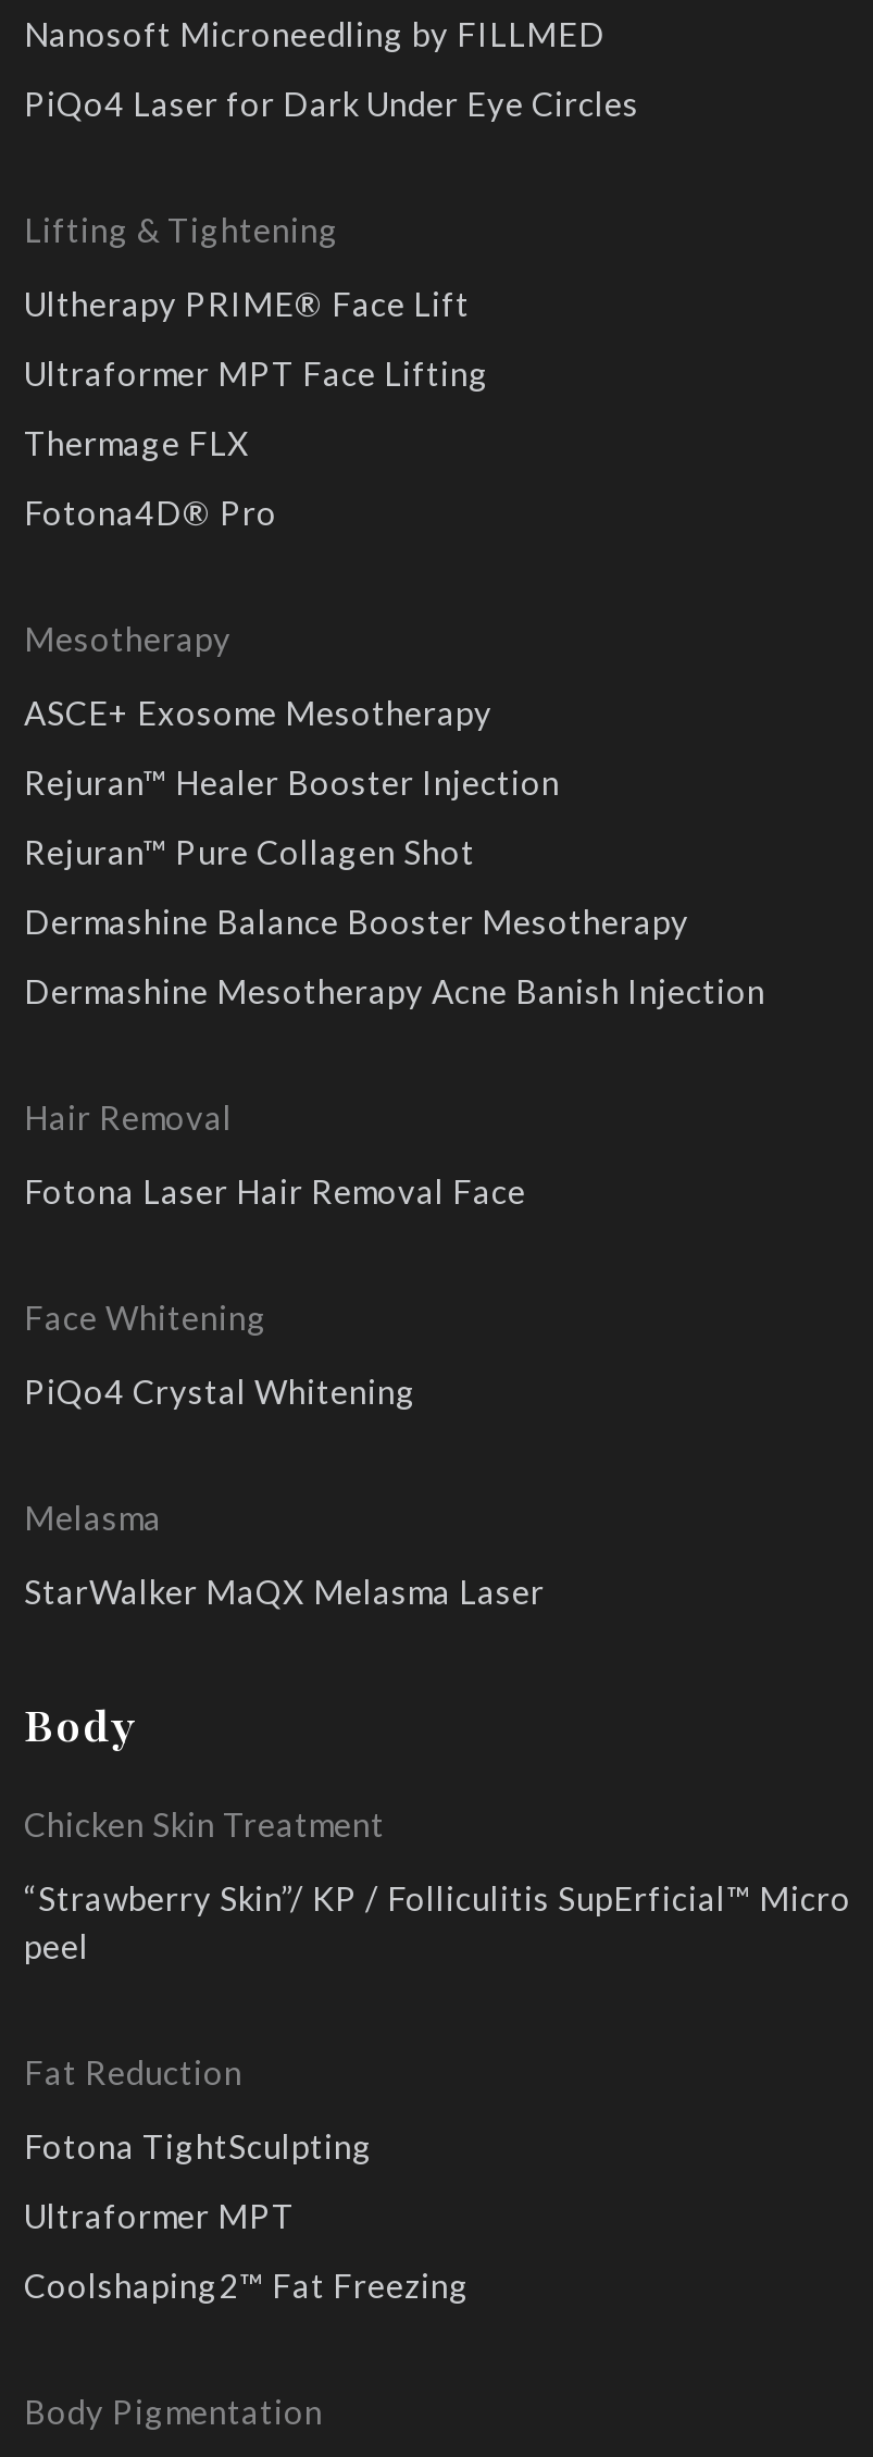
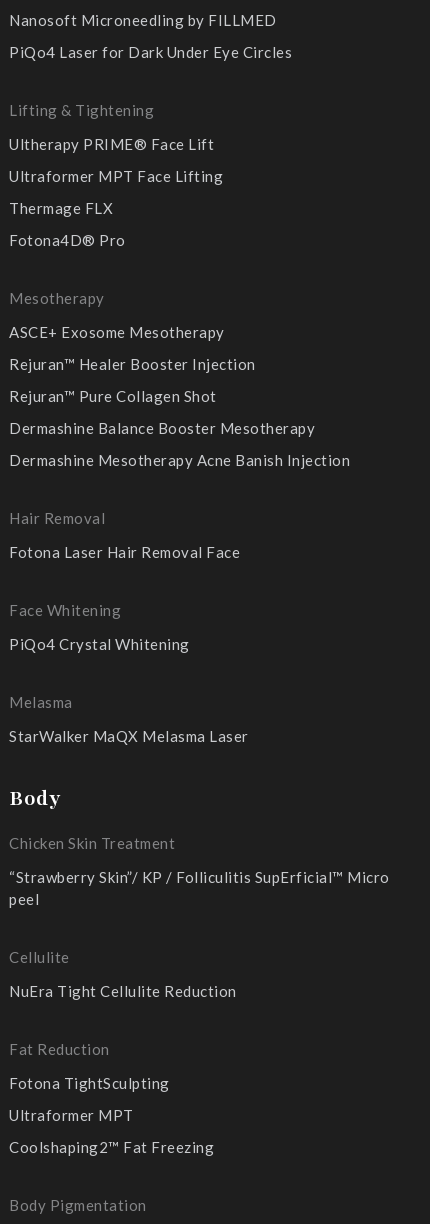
none -> [9,948,236,1000] Cellulite | NuEra Tight Cellulite Reduction

